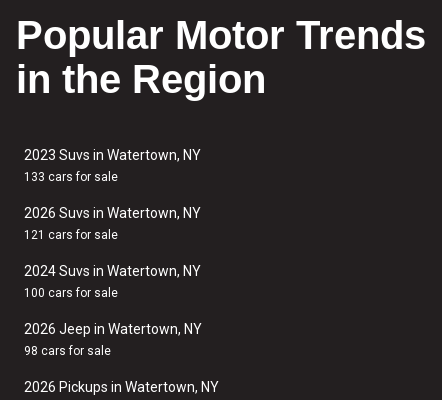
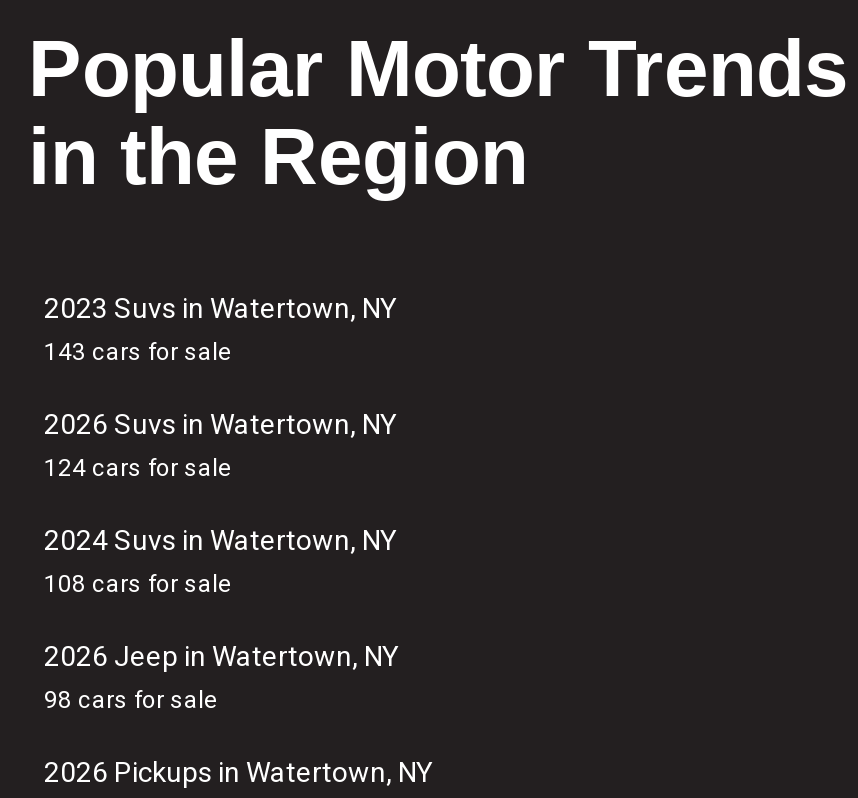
[24,170,118,184] 133 cars for sale -> [44,338,232,366] 143 cars for sale
[24,228,118,242] 121 cars for sale -> [44,454,232,482] 124 cars for sale
[24,286,118,300] 100 cars for sale -> [44,570,232,598] 108 cars for sale

